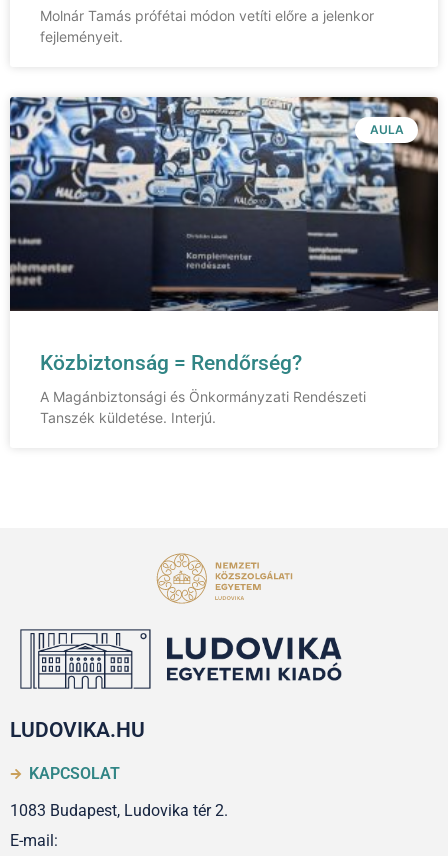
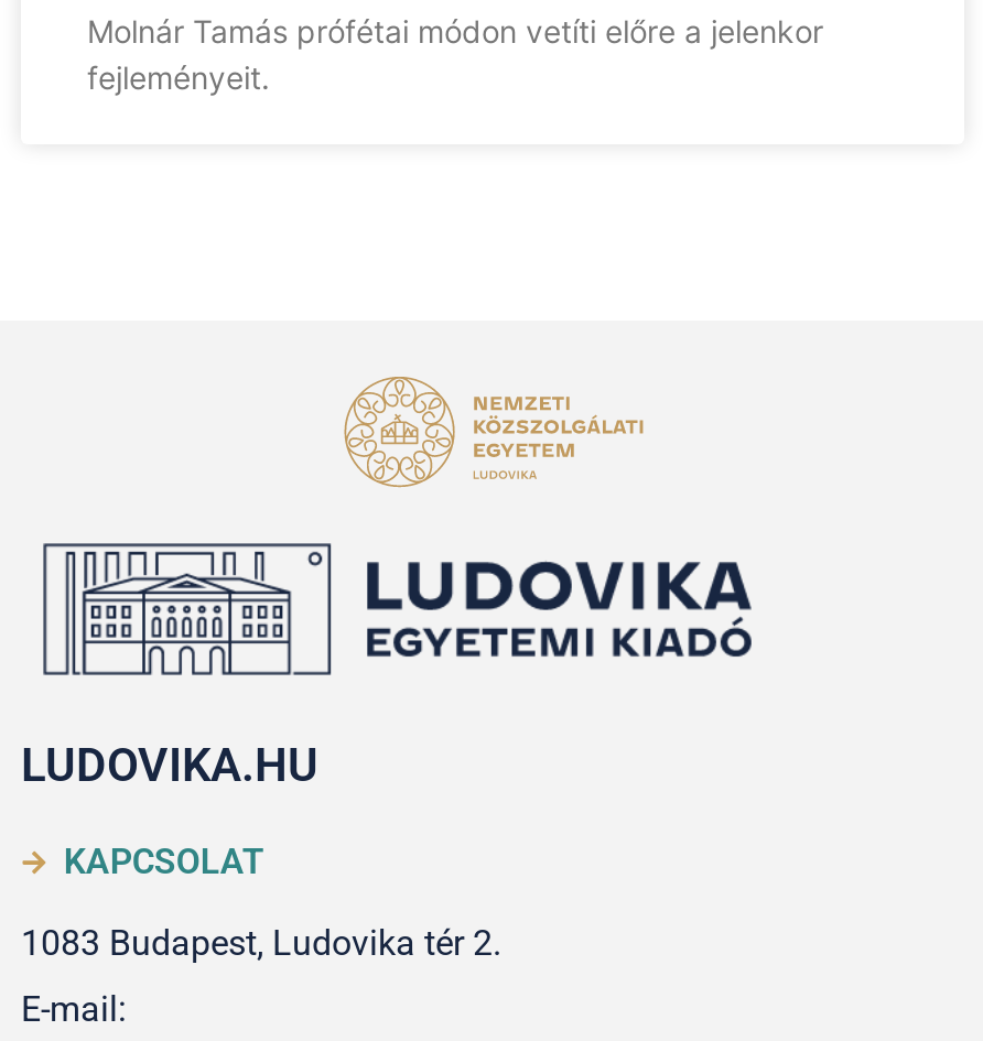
[9,96,439,312] [image] | AULA -> none
[40,351,366,426] Közbiztonság = Rendőrség? | A Magánbiztonsági és Önkormányzati Rendészeti | Tanszék küldetése. Interjú. -> none

